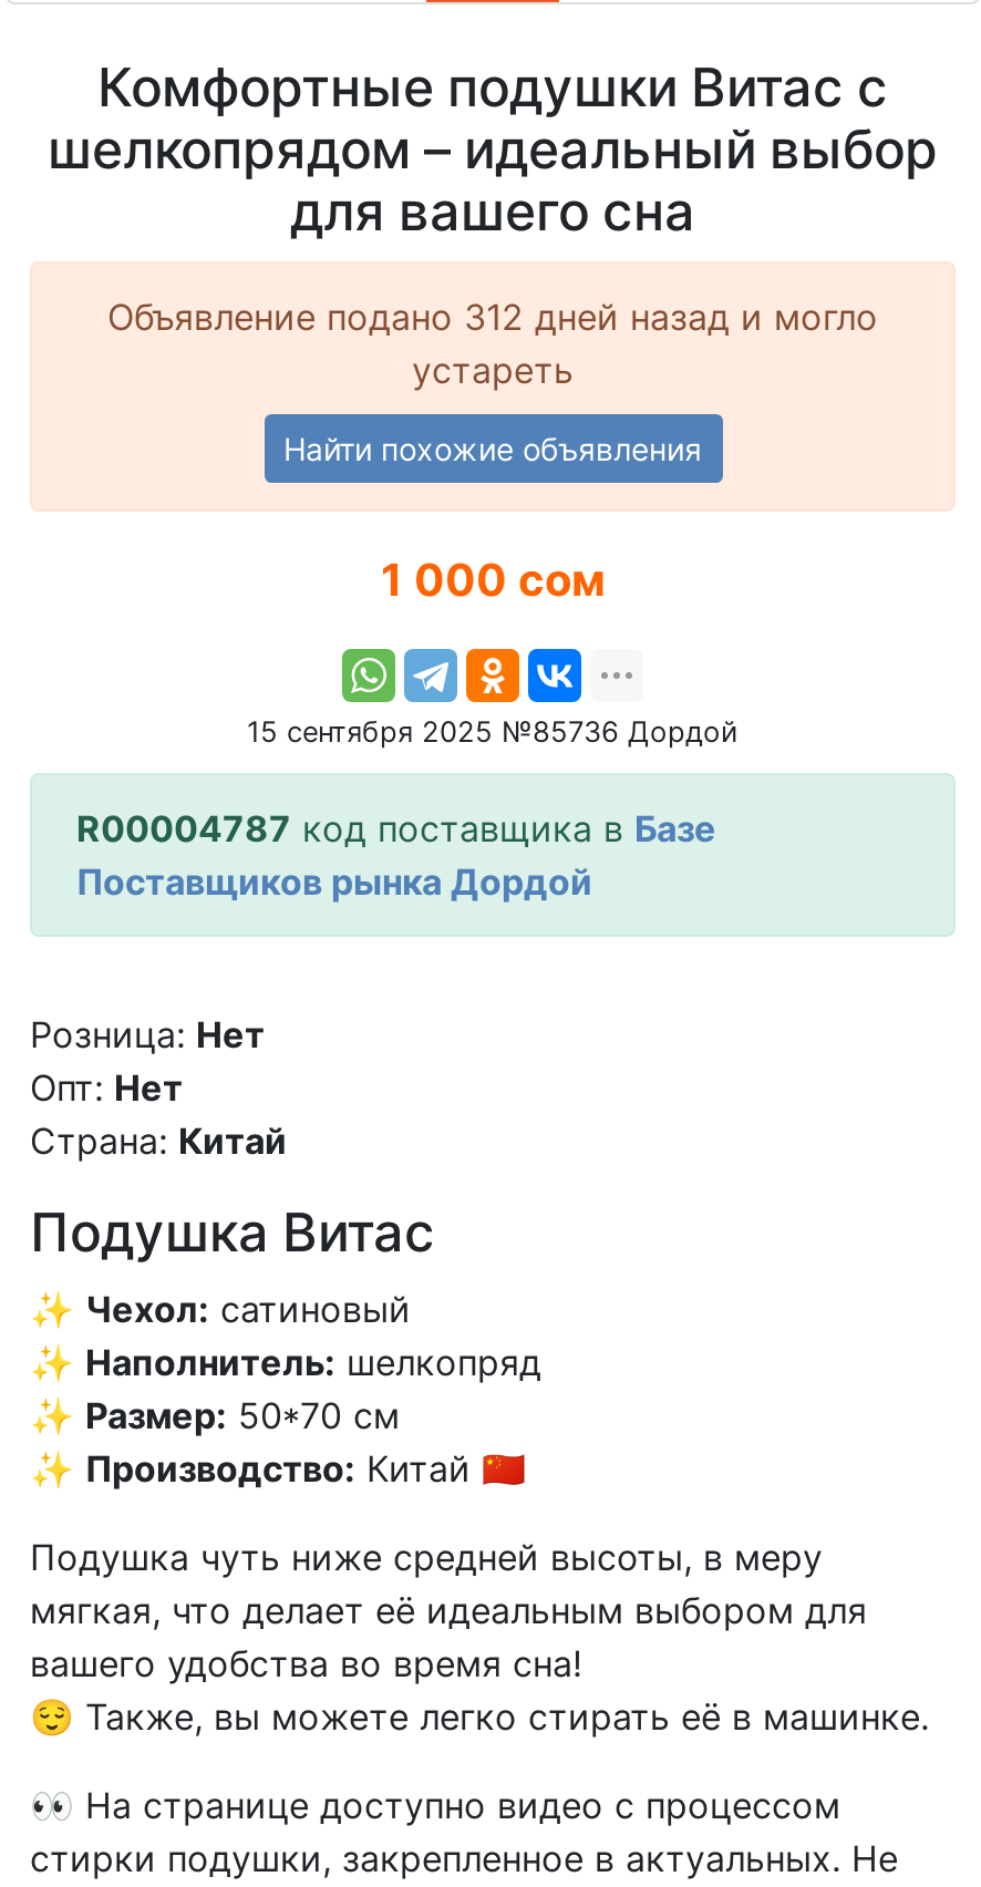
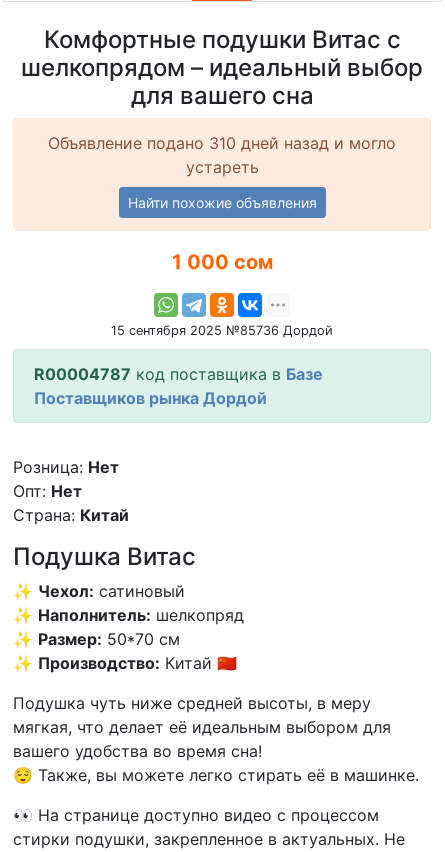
[107,295,878,340] Объявление подано 312 дней назад и могло -> [48,133,396,153] Объявление подано 310 дней назад и могло

